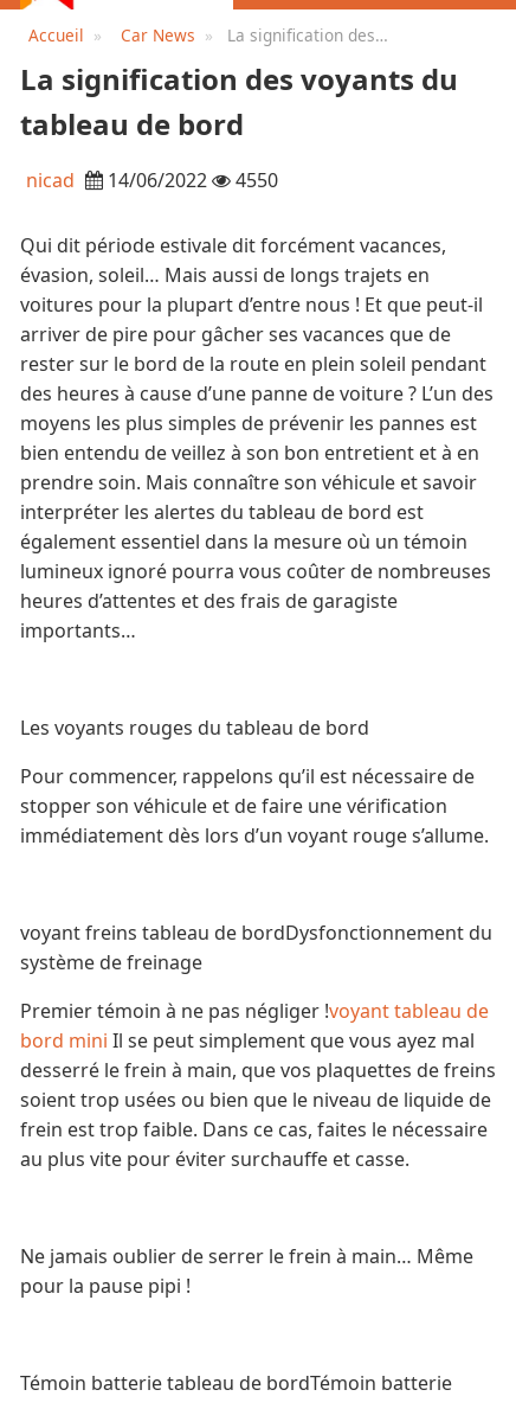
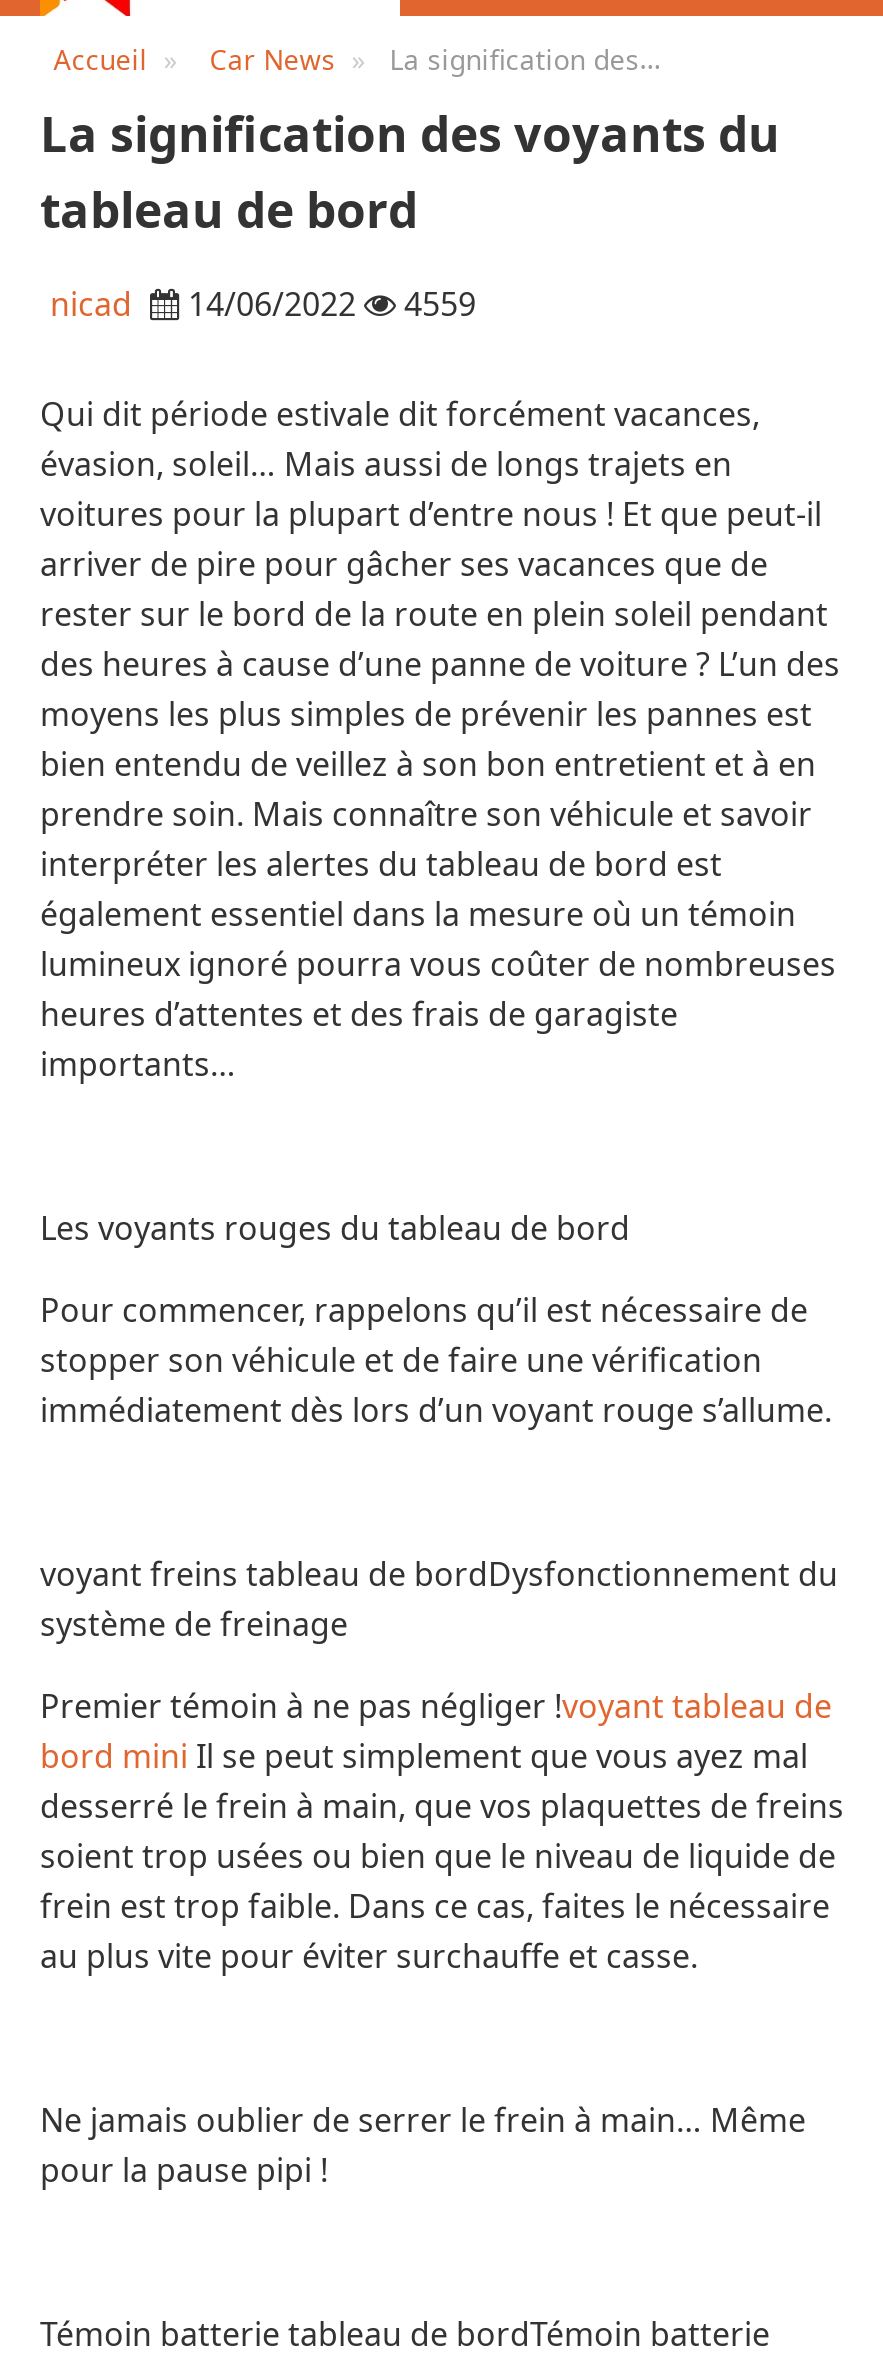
[26,167,278,193] nicad 14/06/2022 4550 -> [50,282,476,326] nicad 14/06/2022 4559

